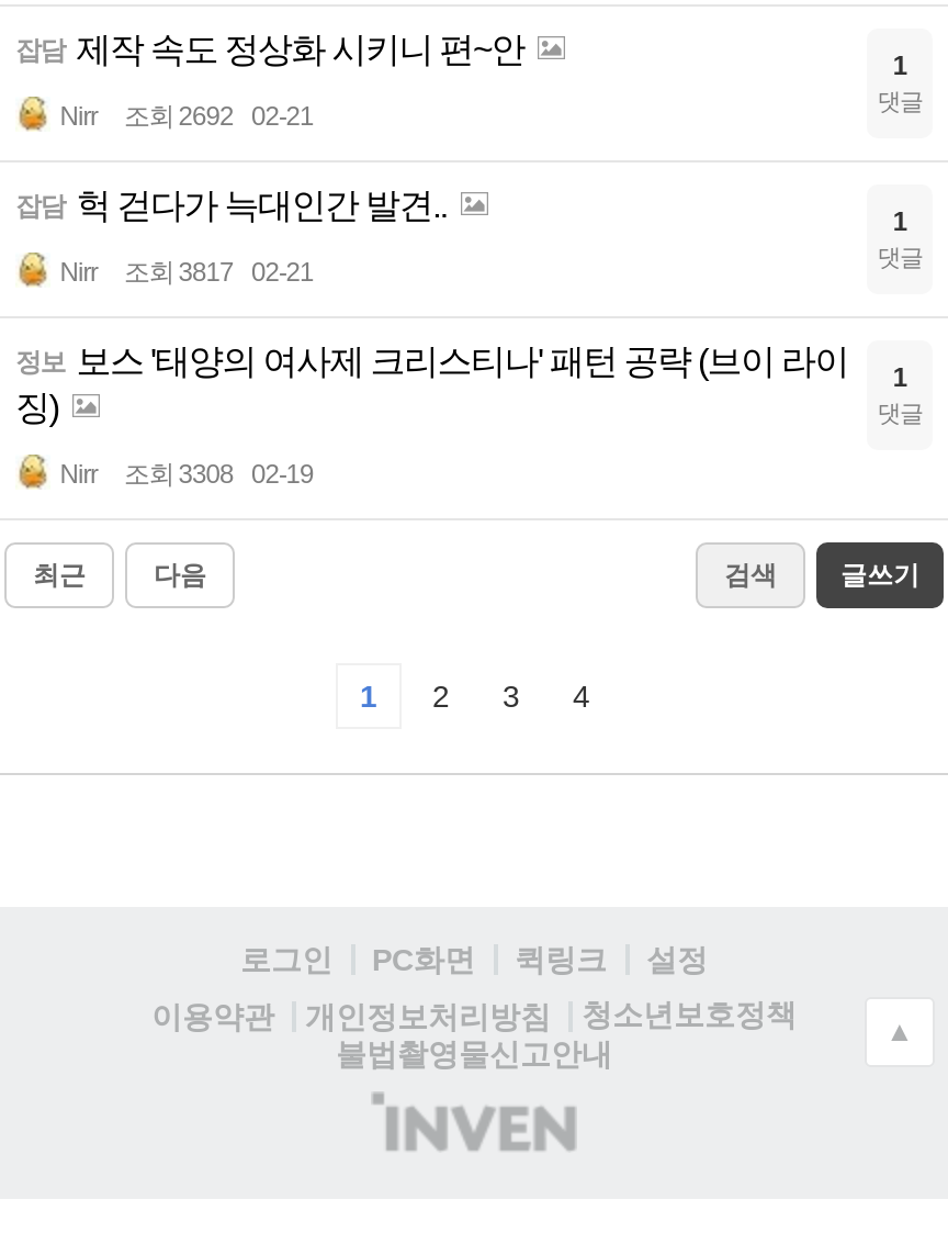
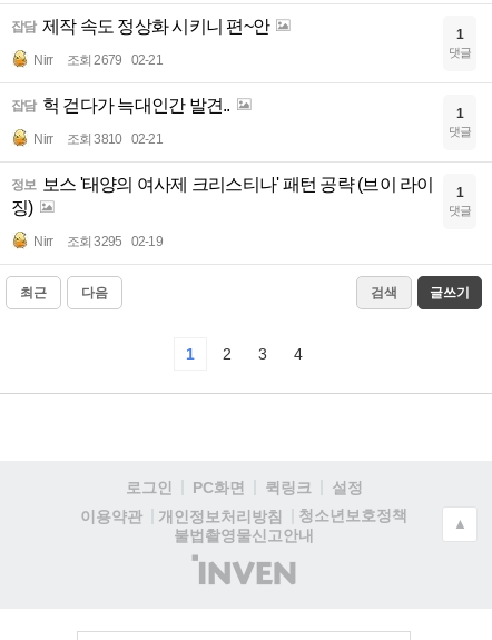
[60,101,313,132] Nirr 조회 2692 02-21 -> [34,52,162,68] Nirr 조회 2679 02-21
[60,257,313,287] Nirr 조회 3817 02-21 -> [34,131,162,147] Nirr 조회 3810 02-21
[60,459,313,489] Nirr 조회 3308 02-19 -> [34,234,162,249] Nirr 조회 3295 02-19

